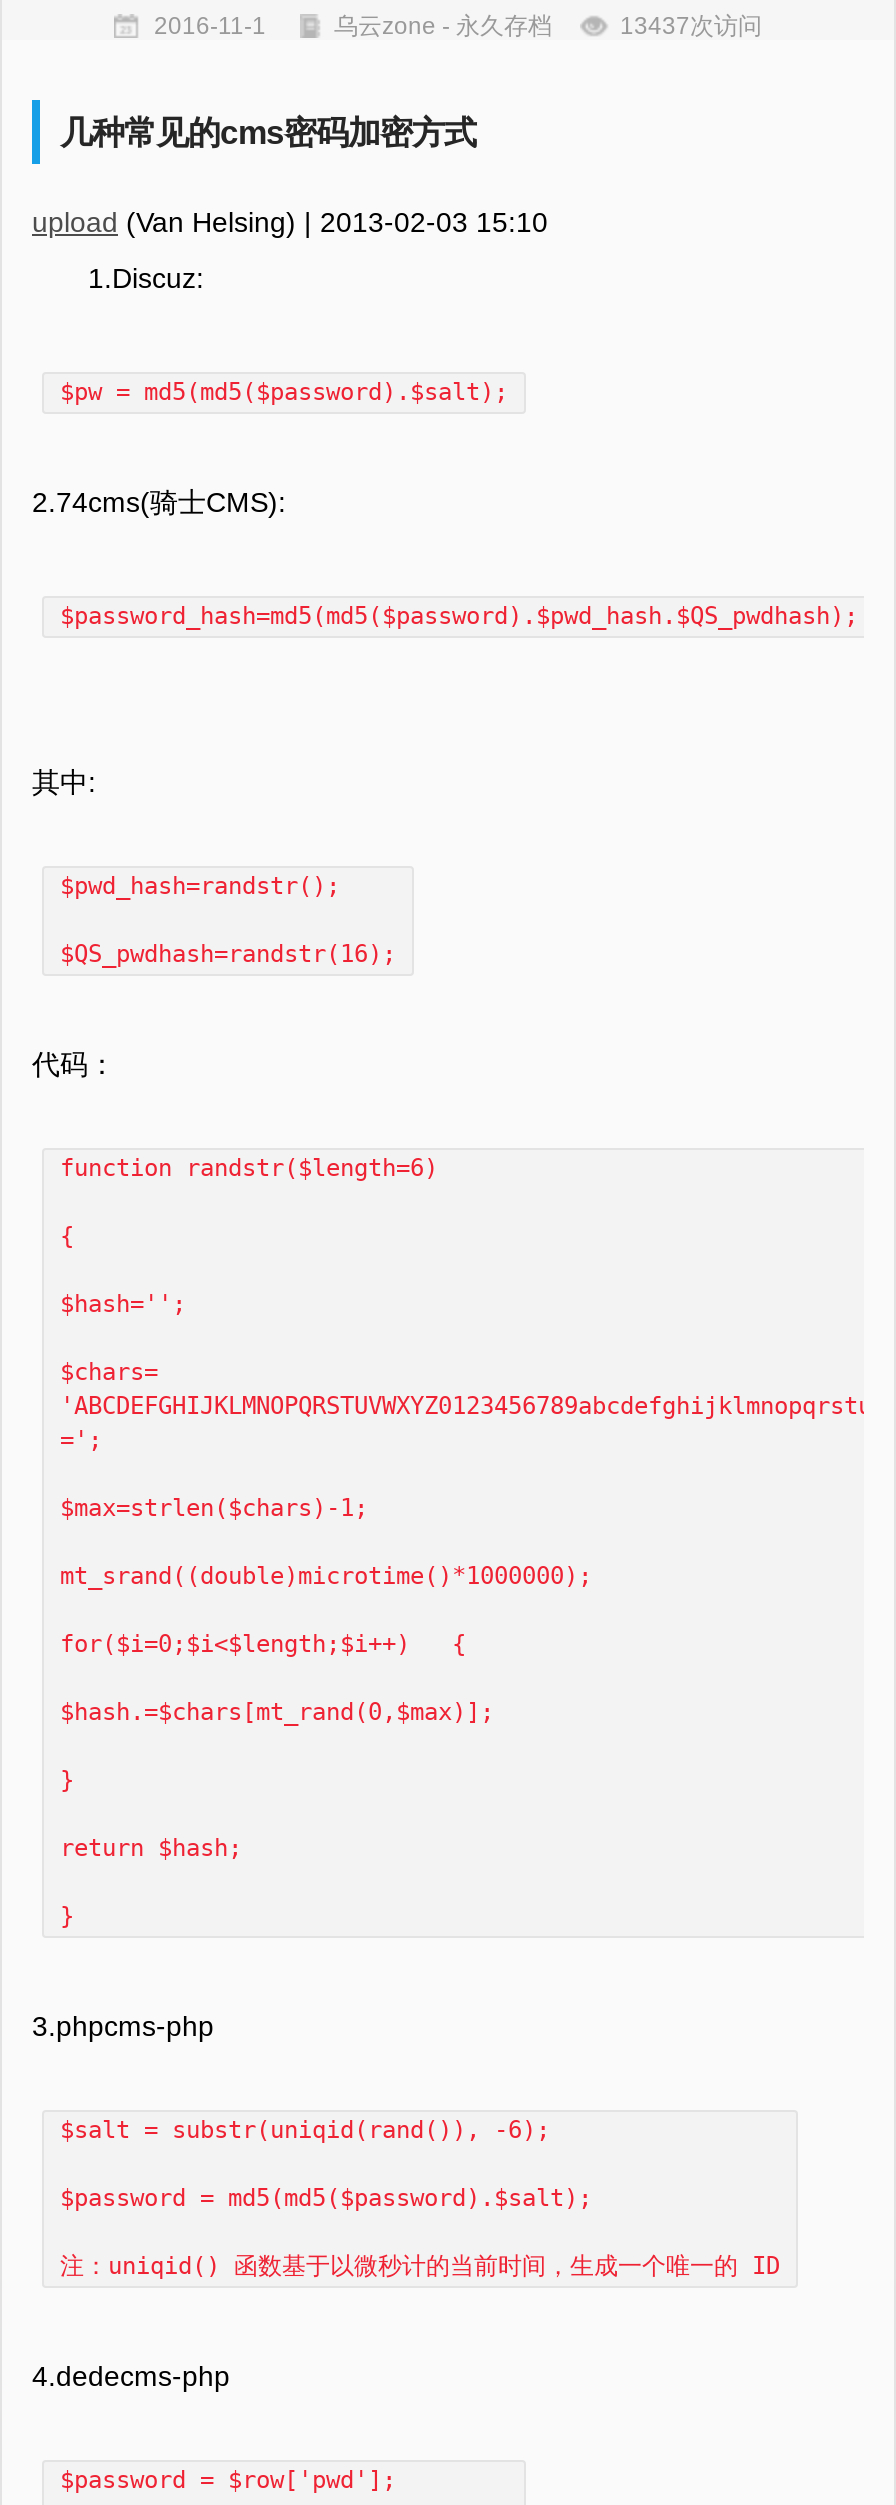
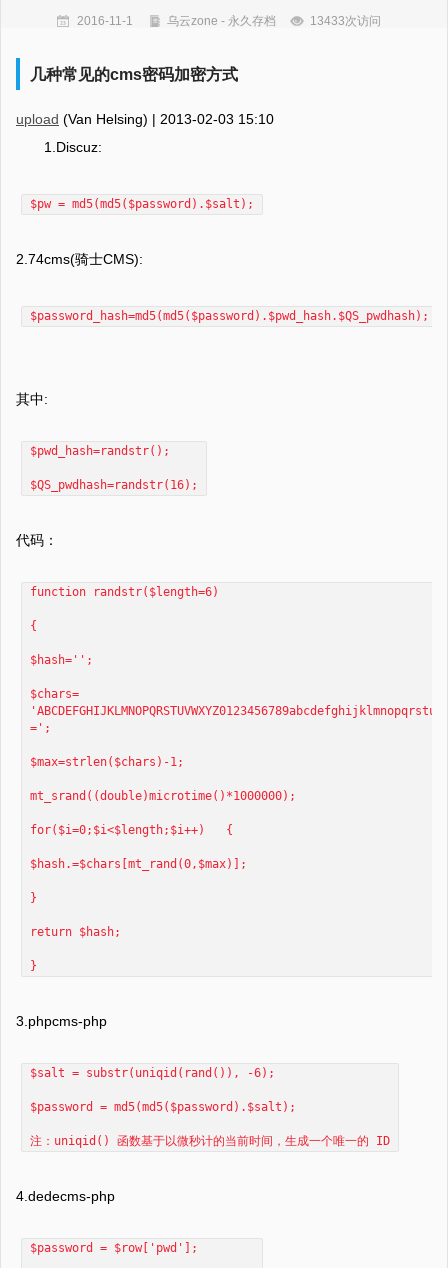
[620,12,762,40] 13437次访问 -> [310,14,381,28] 13433次访问

